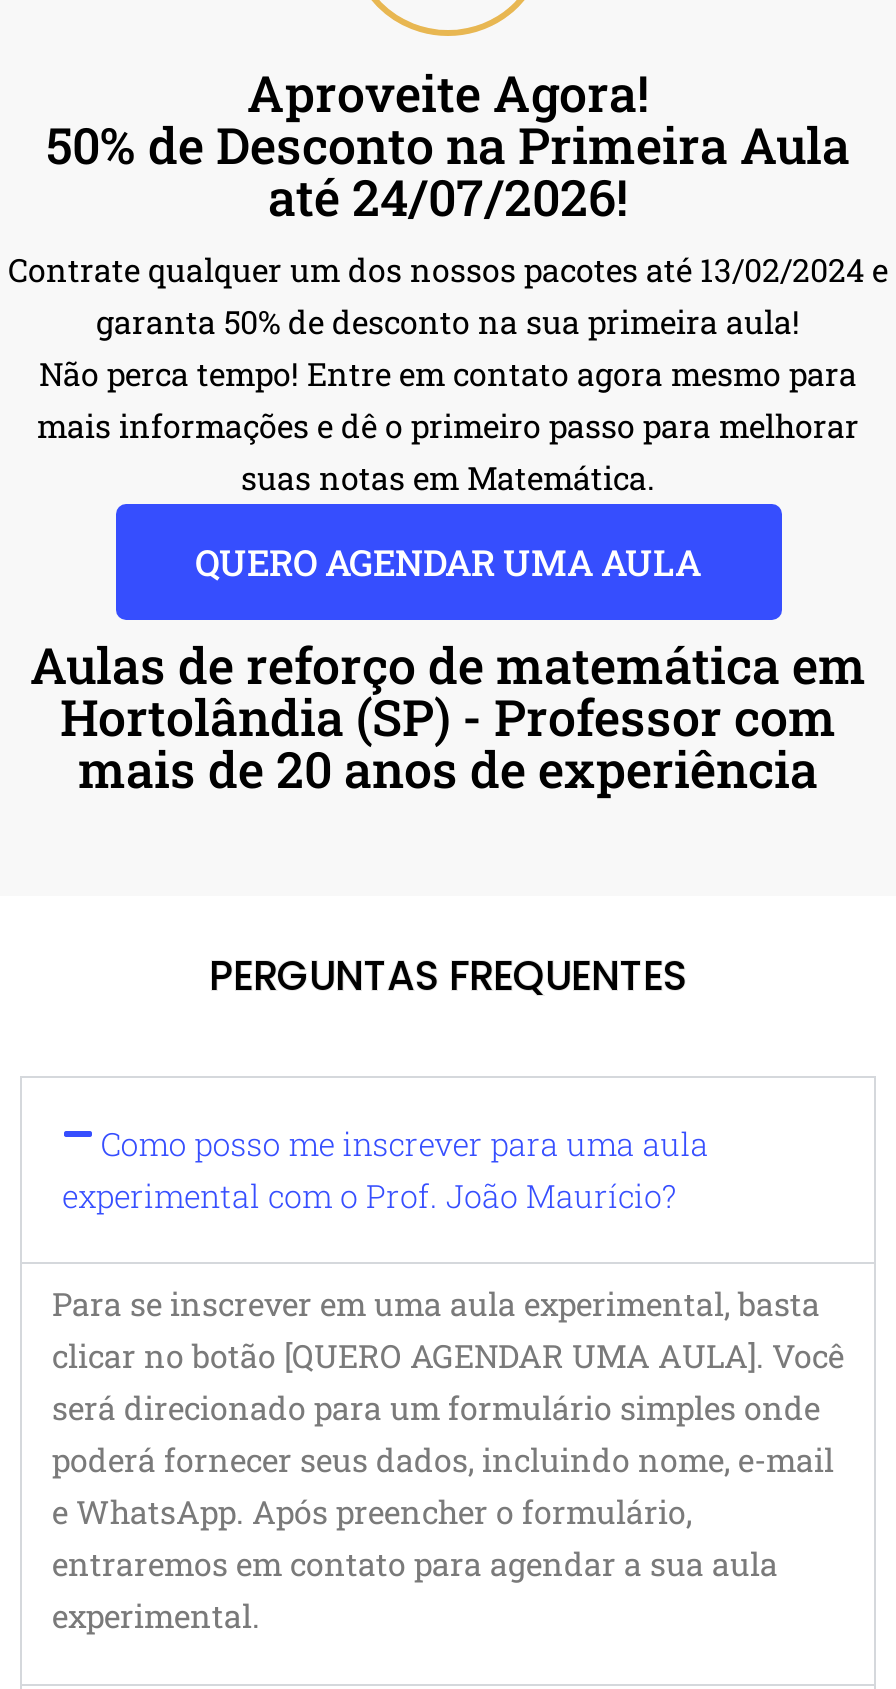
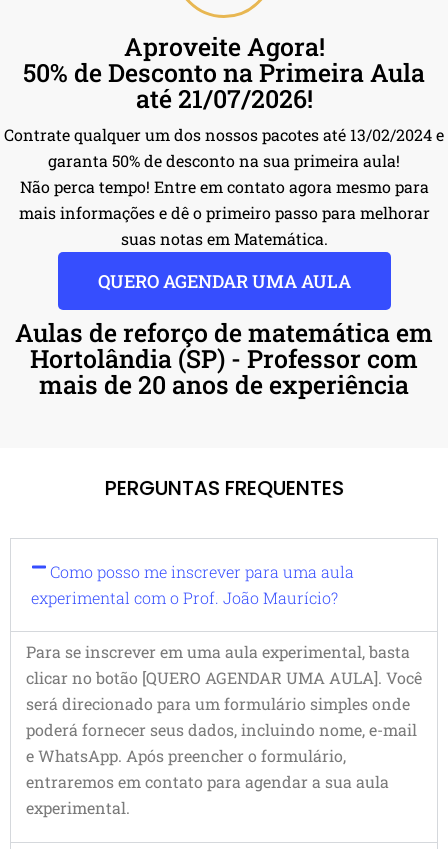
[268,163,628,229] até 24/07/2026! -> [135,82,312,115] até 21/07/2026!

